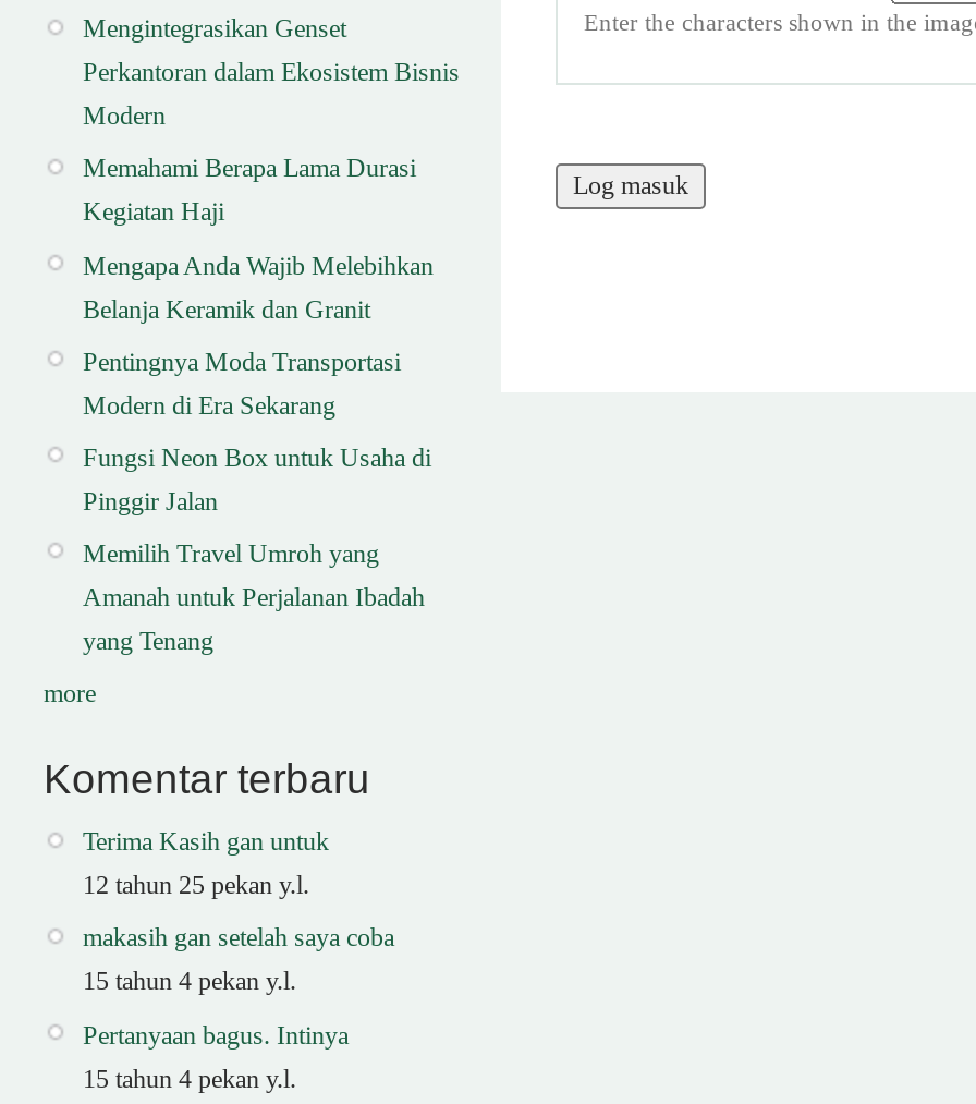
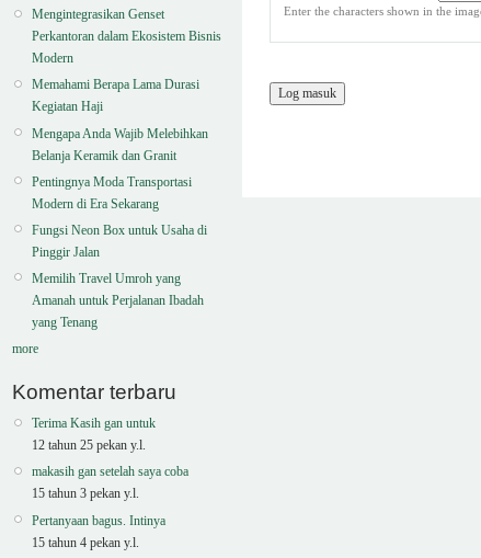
[83,967,296,997] 15 tahun 4 pekan y.l. -> [32,486,139,502] 15 tahun 3 pekan y.l.

